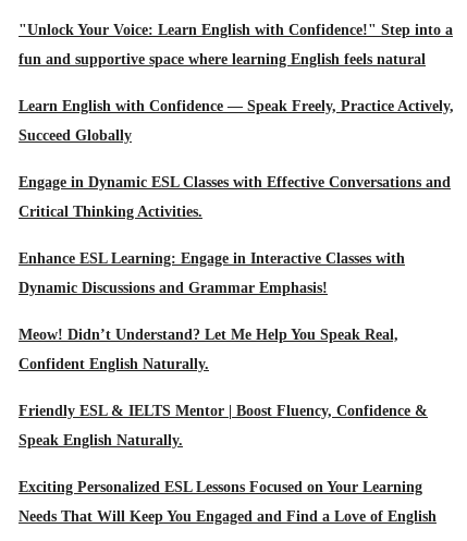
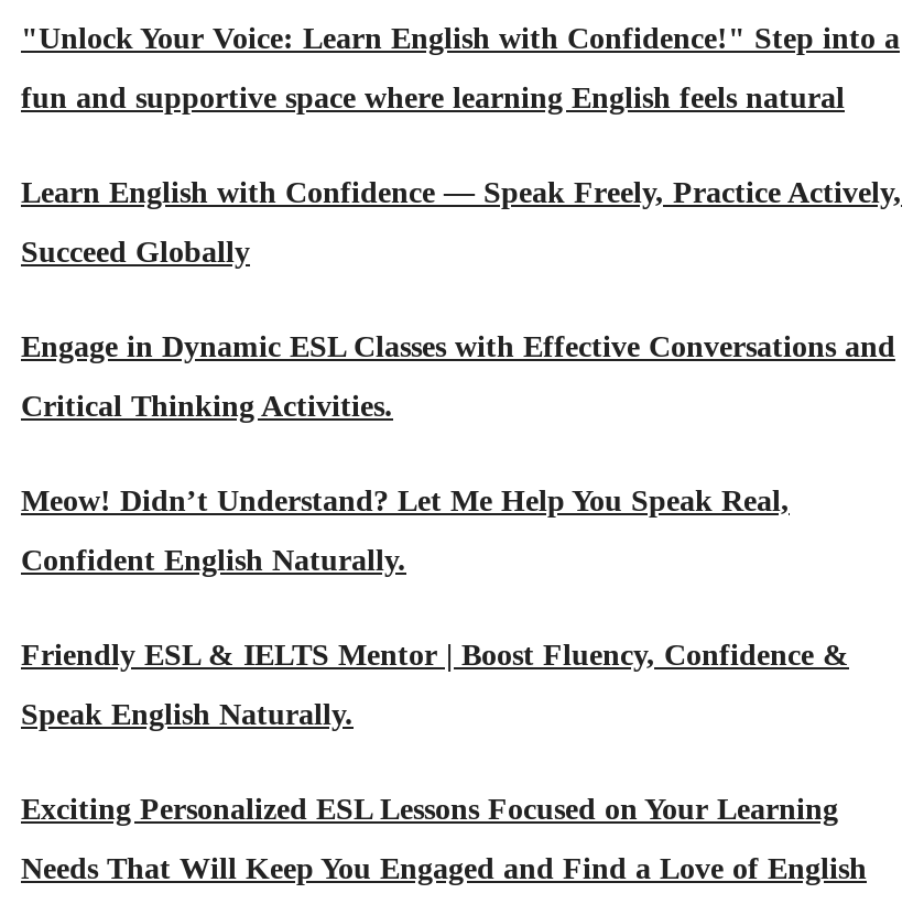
[19,250,405,296] Enhance ESL Learning: Engage in Interactive Classes with | Dynamic Discussions and Grammar Emphasis! -> none

